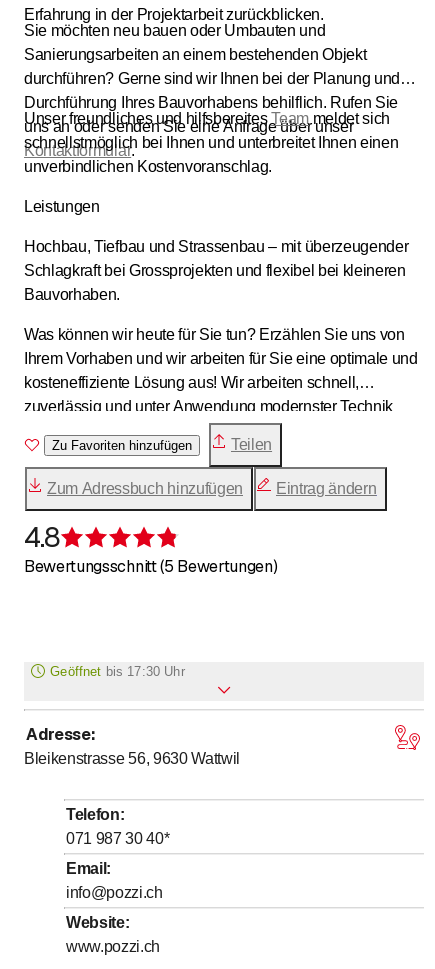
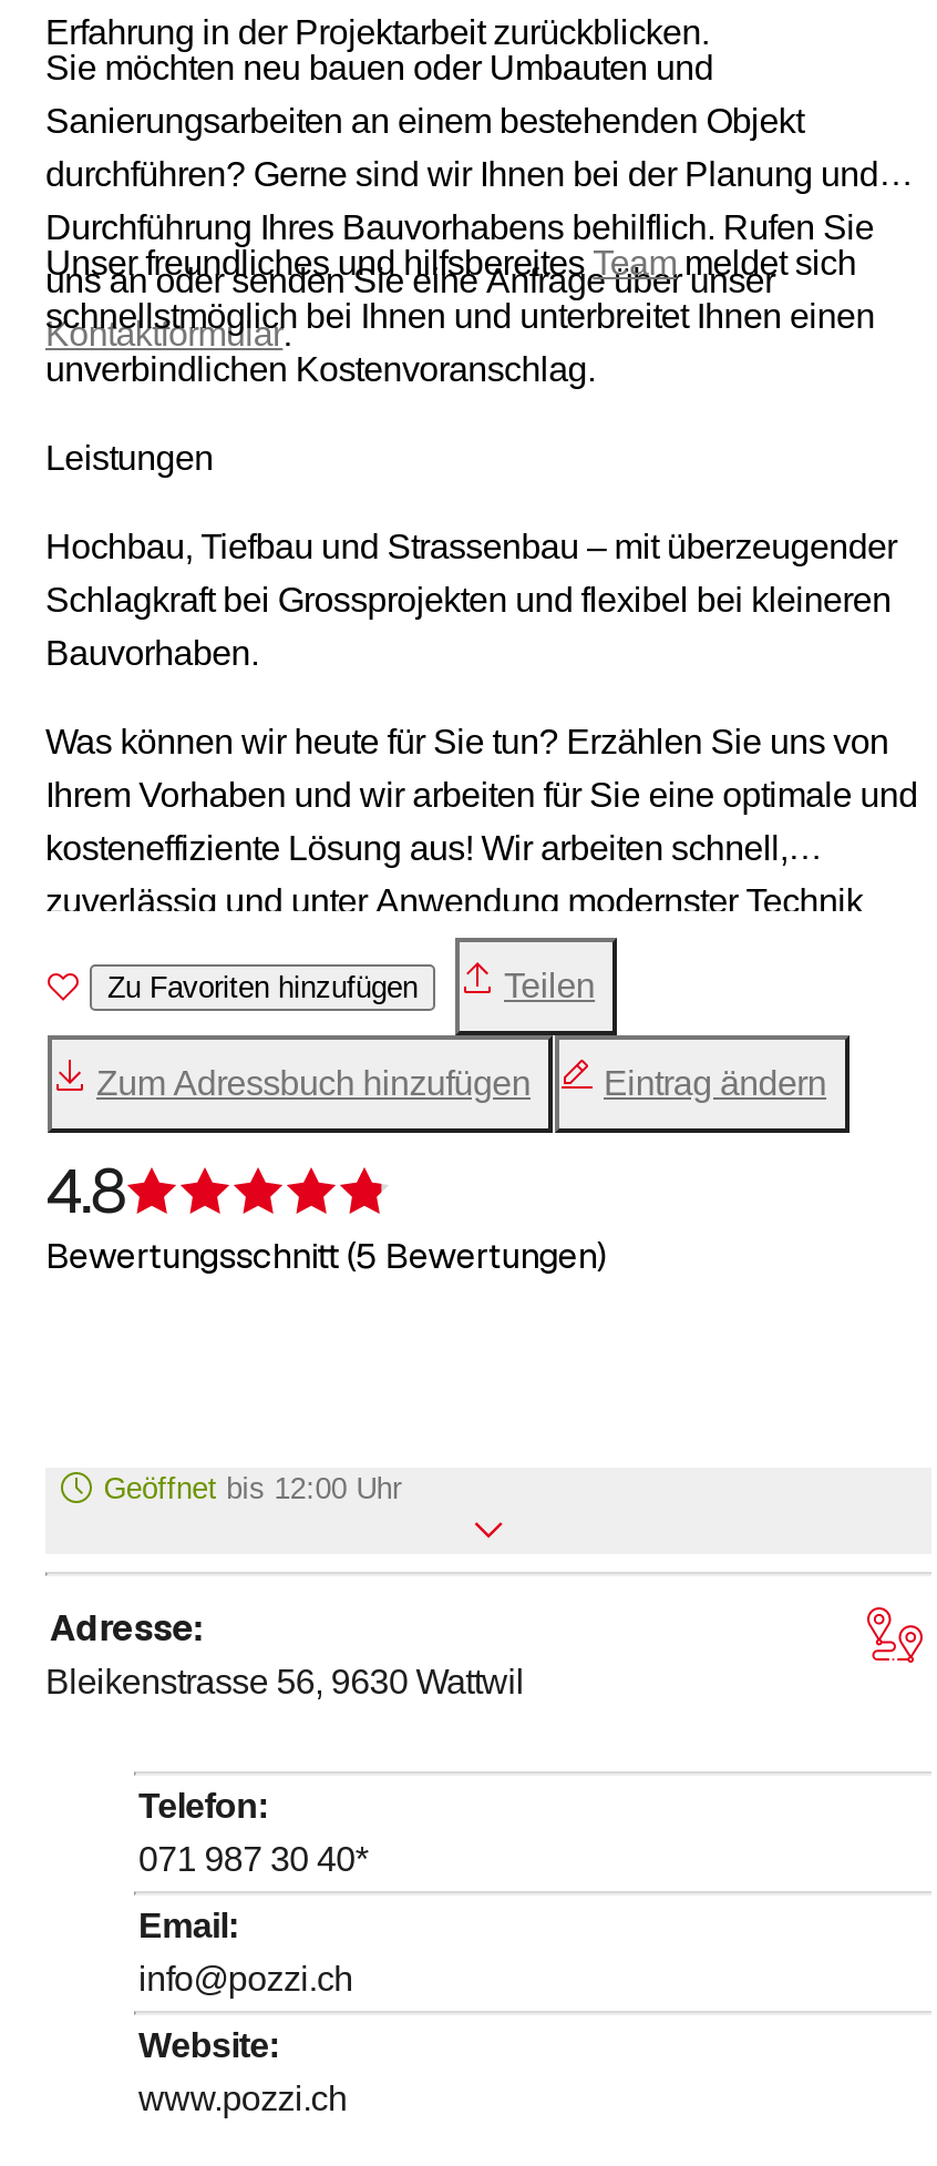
[50,664,185,679] Geöffnet bis 17:30 Uhr -> [103,1471,401,1504] Geöffnet bis 12:00 Uhr

